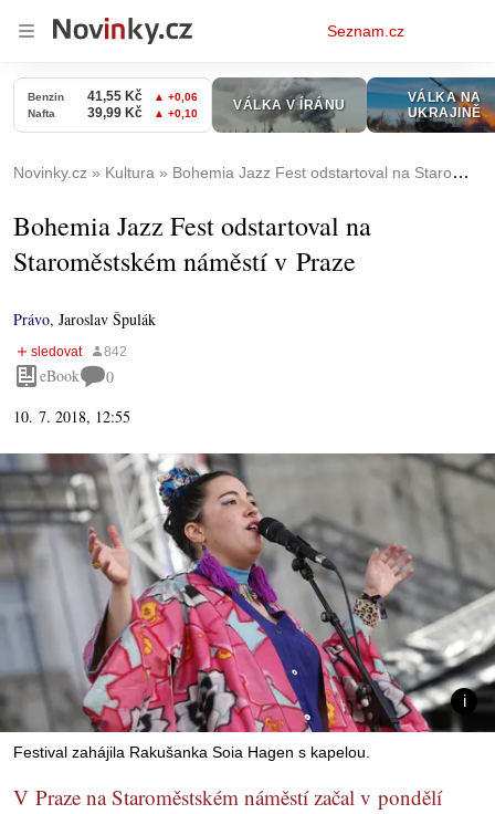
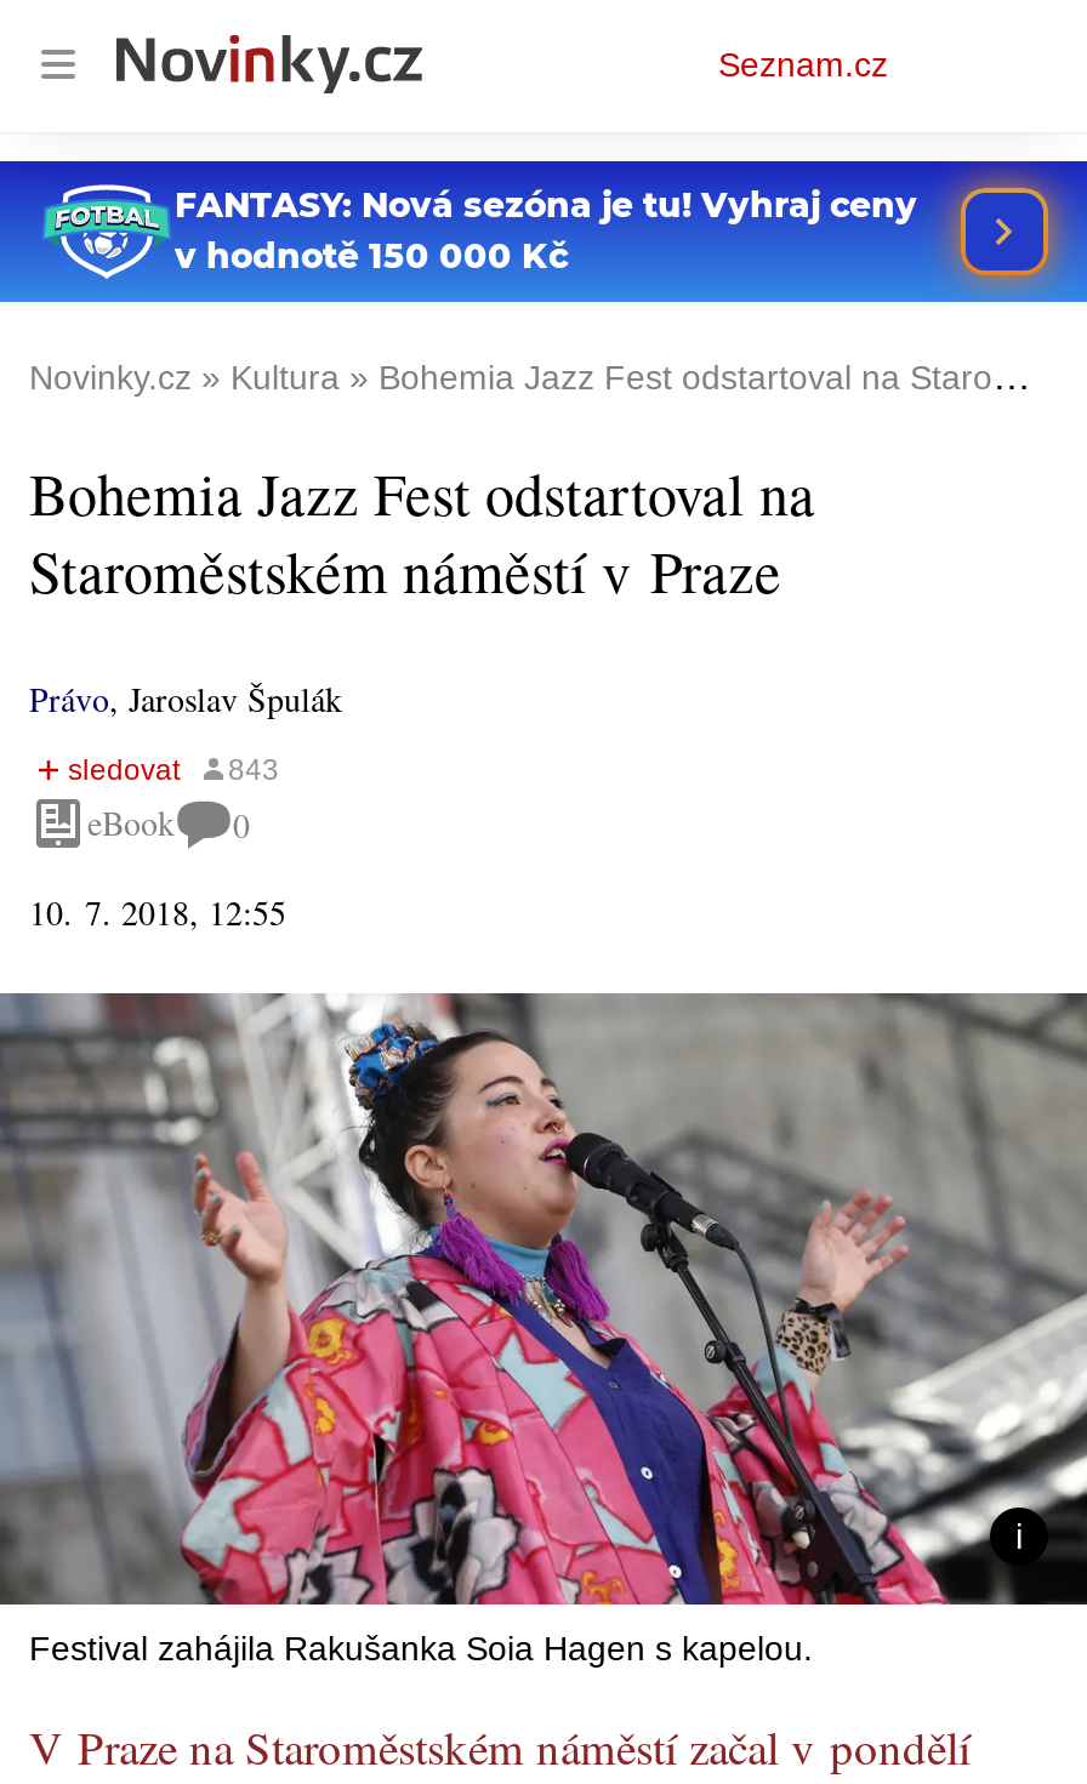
[3,75,492,138] [image] -> [7,159,1080,304] [image]

